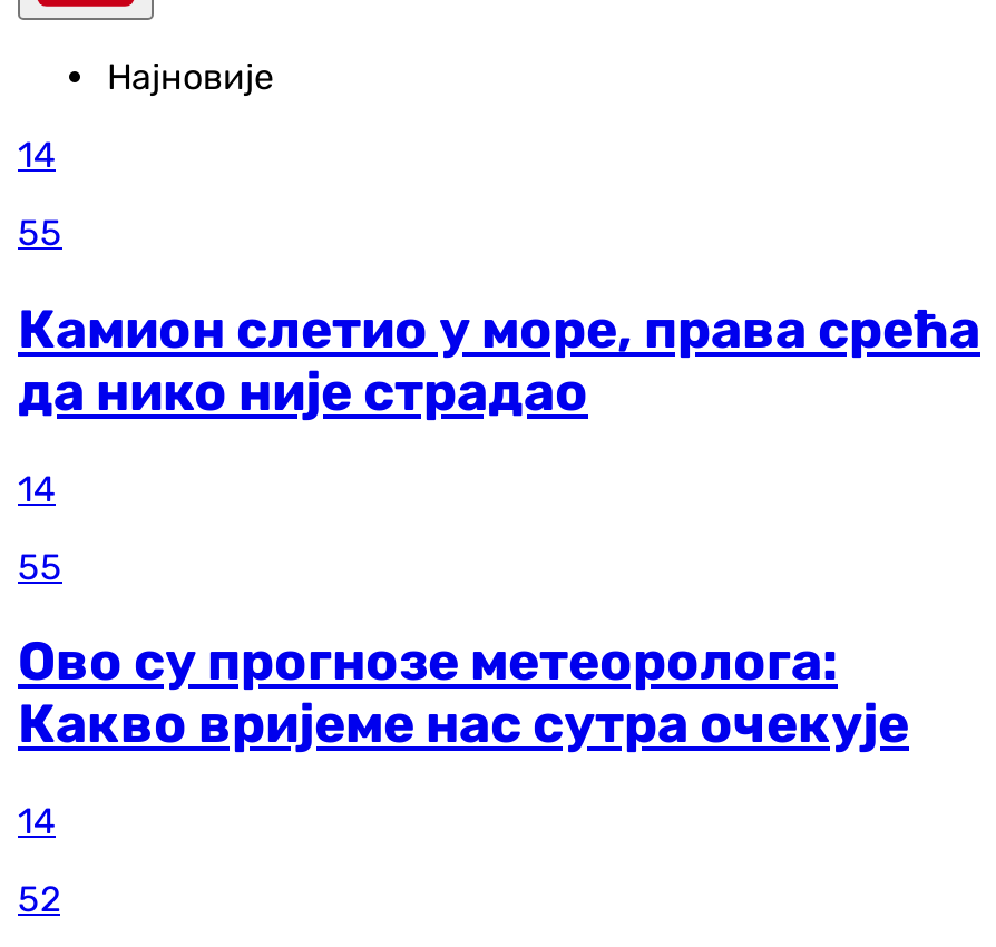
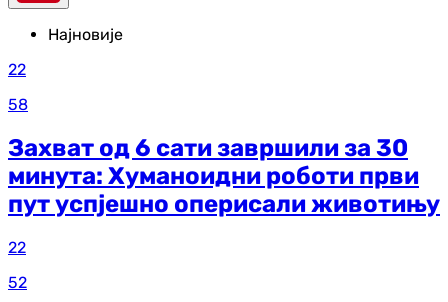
[18,133,980,843] 14 | 55 | Камион слетио у море, права срећа | да нико није страдао | 14 | 55 | Ово су прогнозе метеоролога: | Какво вријеме нас сутра очекује | 14 -> [8,60,440,256] 22 | 58 | Захват од 6 сати завршили за 30 | минута: Хуманоидни роботи први | пут успјешно оперисали животињу | 22

